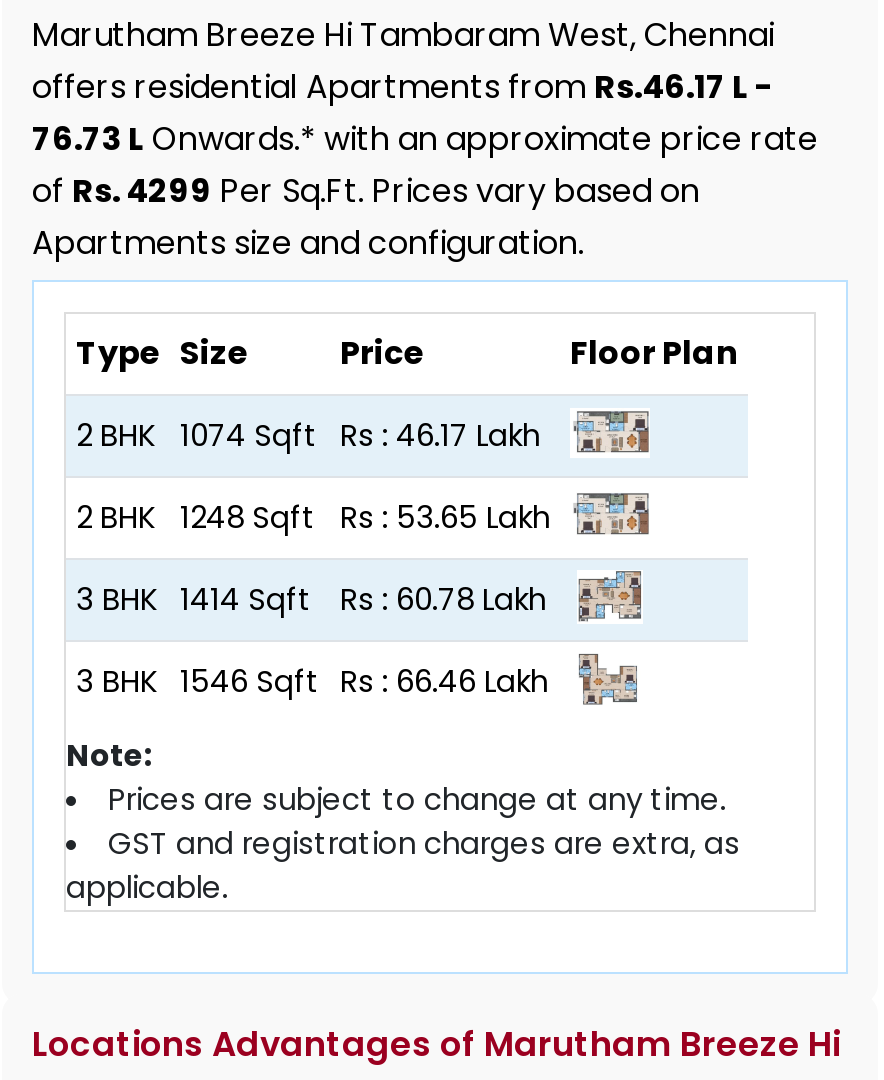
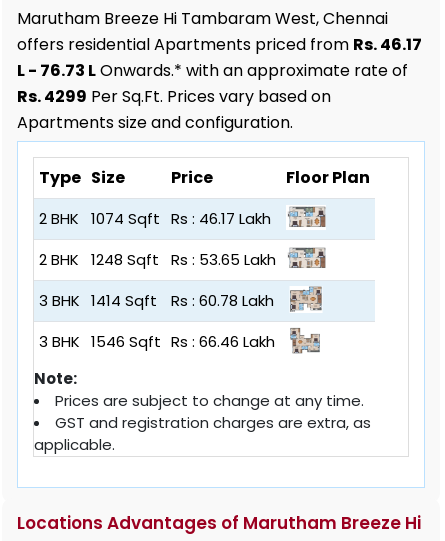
[32,65,818,215] offers residential Apartments from Rs.46.17 L - | 76.73 L Onwards.* with an approximate price rate | of Rs. 4299 Per Sq.Ft. Prices vary based on -> [17,33,422,108] offers residential Apartments priced from Rs. 46.17 | L - 76.73 L Onwards.* with an approximate rate of | Rs. 4299 Per Sq.Ft. Prices vary based on

